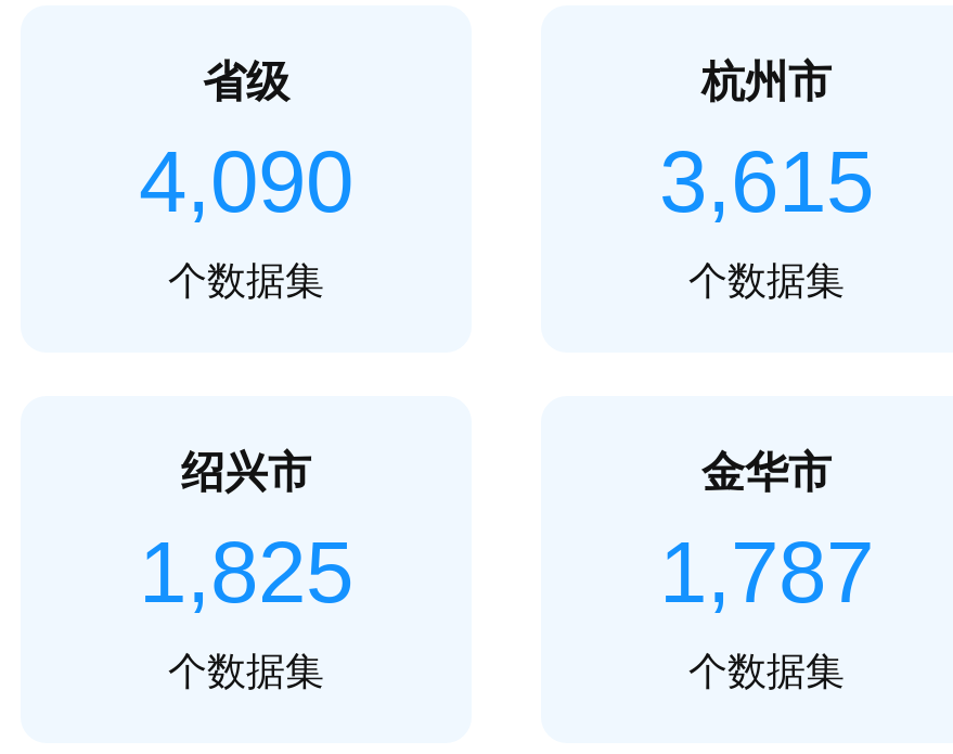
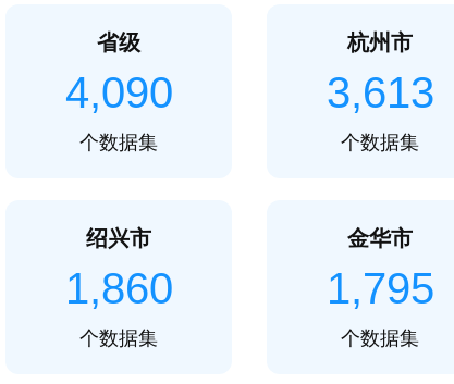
[659,133,874,229] 3,615 -> [326,69,434,116] 3,613
[139,524,353,619] 1,825 -> [65,264,173,312] 1,860
[659,524,874,619] 1,787 -> [326,264,434,312] 1,795

